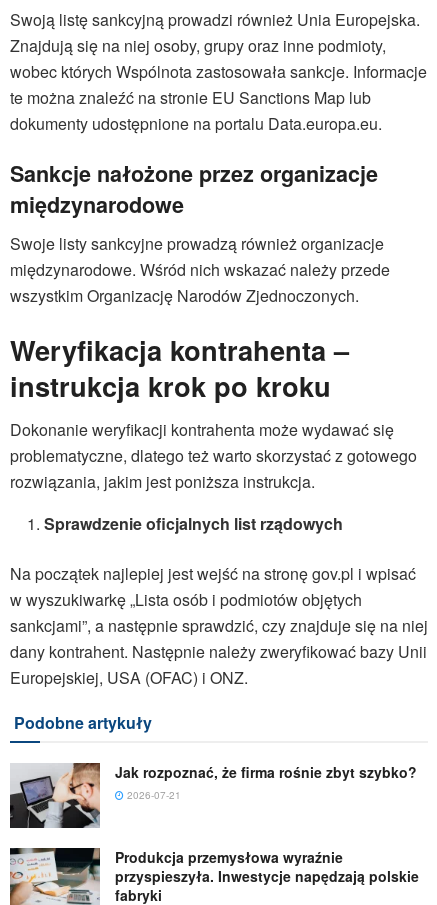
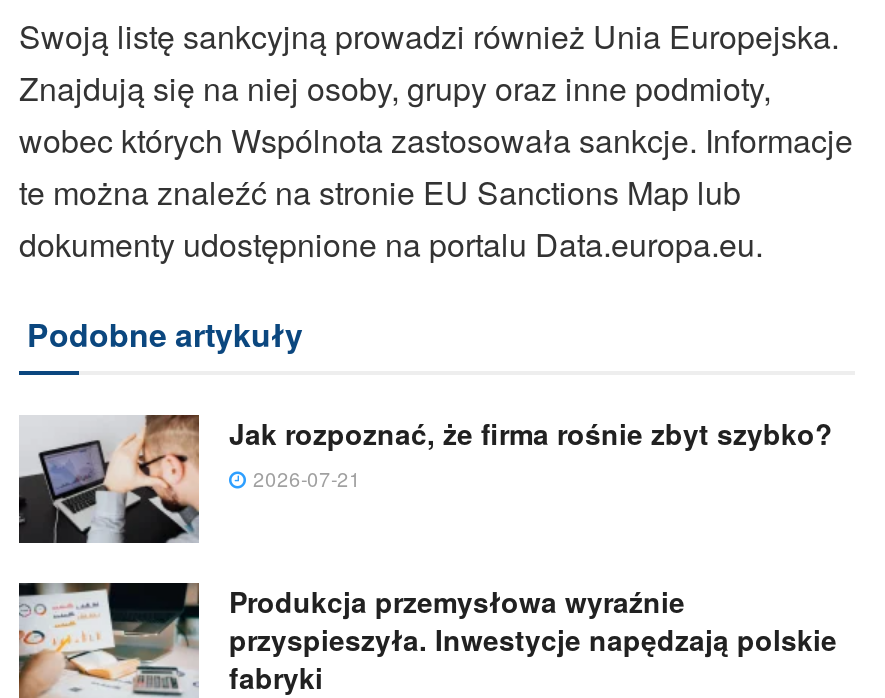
[10,158,428,689] Sankcje nałożone przez organizacje | międzynarodowe | Swoje listy sankcyjne prowadzą również organizacje | międzynarodowe. Wśród nich wskazać należy przede | wszystkim Organizację Narodów Zjednoczonych. | Weryfikacja kontrahenta – | instrukcja krok po kroku | Dokonanie weryfikacji kontrahenta może wydawać się | problematyczne, dlatego też warto skorzystać z gotowego | rozwiązania, jakim jest poniższa instrukcja. | Sprawdzenie oficjalnych list rządowych | Na początek najlepiej jest wejść na stronę gov.pl i wpisać | w wyszukiwarkę „Lista osób i podmiotów objętych | sankcjami”, a następnie sprawdzić, czy znajduje się na niej | dany kontrahent. Następnie należy zweryfikować bazy Unii | Europejskiej, USA (OFAC) i ONZ. -> none

